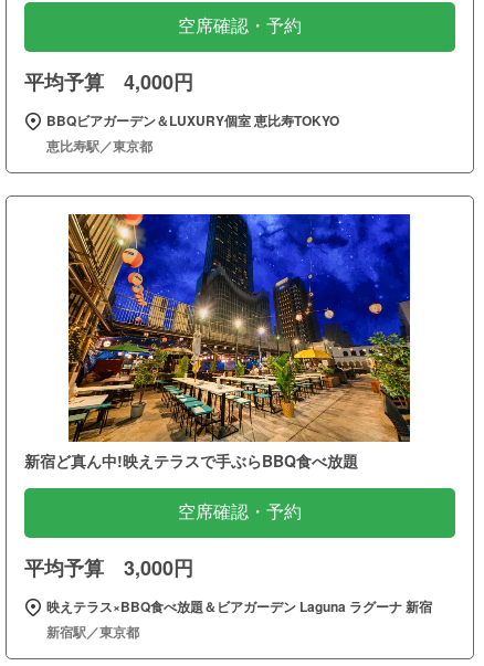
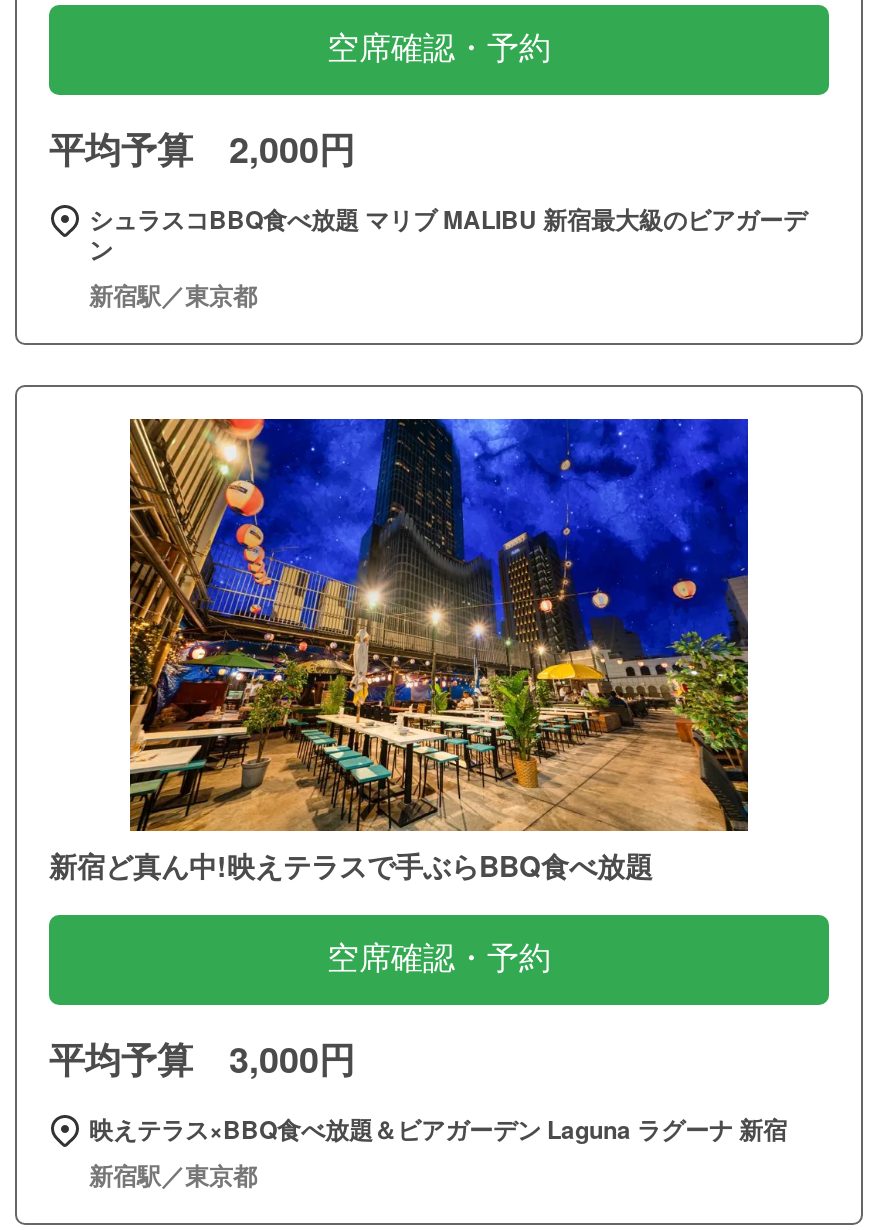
[24,67,193,96] 平均予算 4,000円 -> [49,123,355,175] 平均予算 2,000円
[46,110,339,155] BBQビアガーデン＆LUXURY個室 恵比寿TOKYO | 恵比寿駅／東京都 -> [89,201,807,313] シュラスコBBQ食べ放題 マリブ MALIBU 新宿最大級のビアガーデ | ン | 新宿駅／東京都

